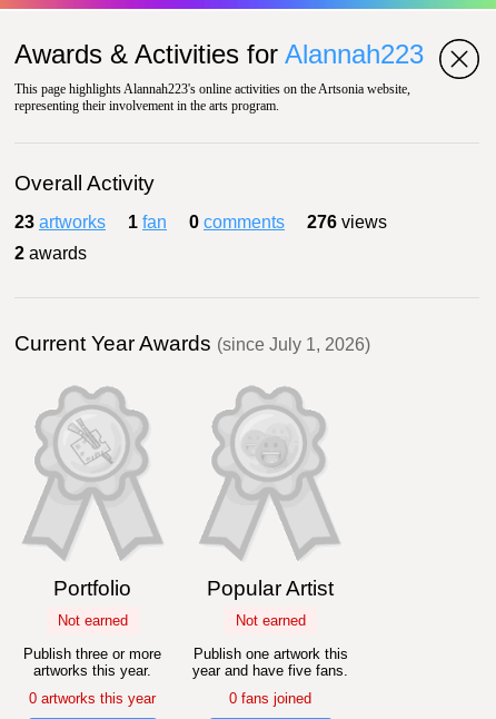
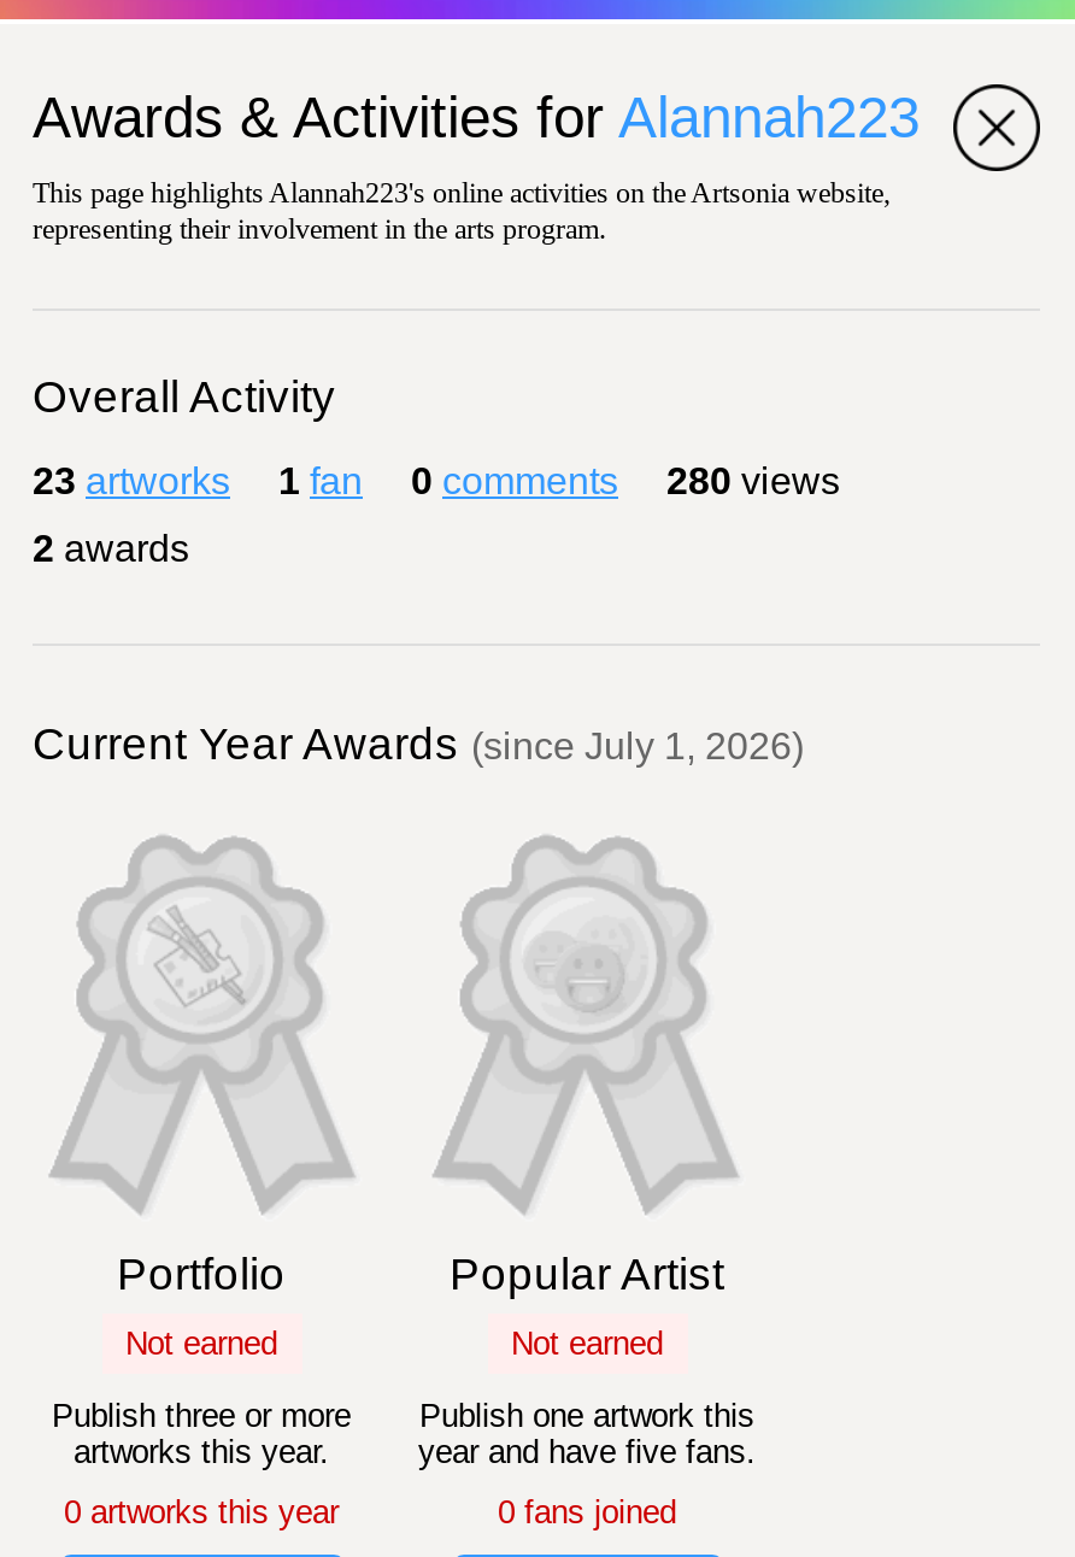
[14,213,387,232] 23 artworks 1 fan 0 comments 276 views -> [33,460,840,501] 23 artworks 1 fan 0 comments 280 views

